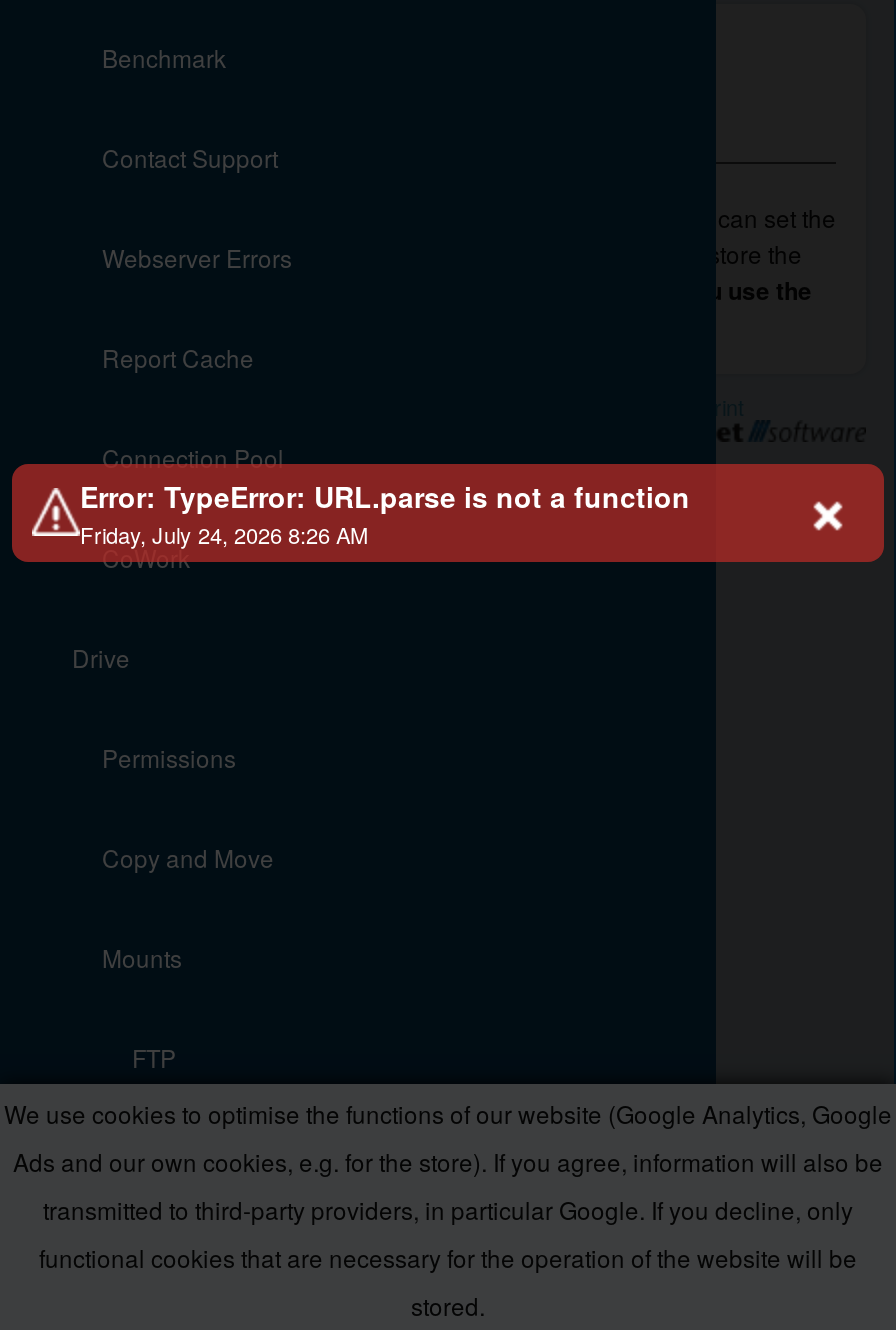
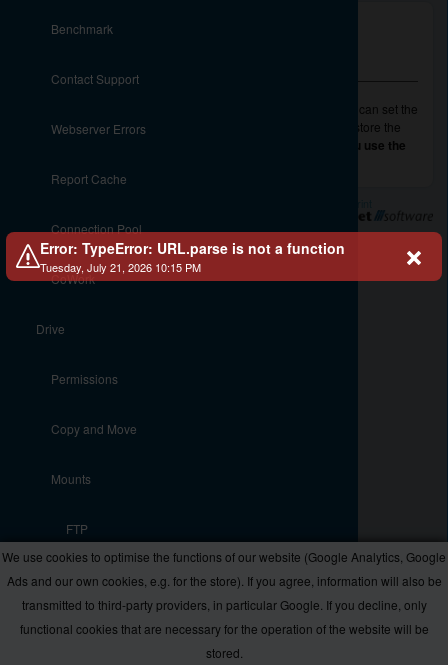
[80,517,368,549] Friday, July 24, 2026 8:26 AM -> [40,258,201,274] Tuesday, July 21, 2026 10:15 PM

